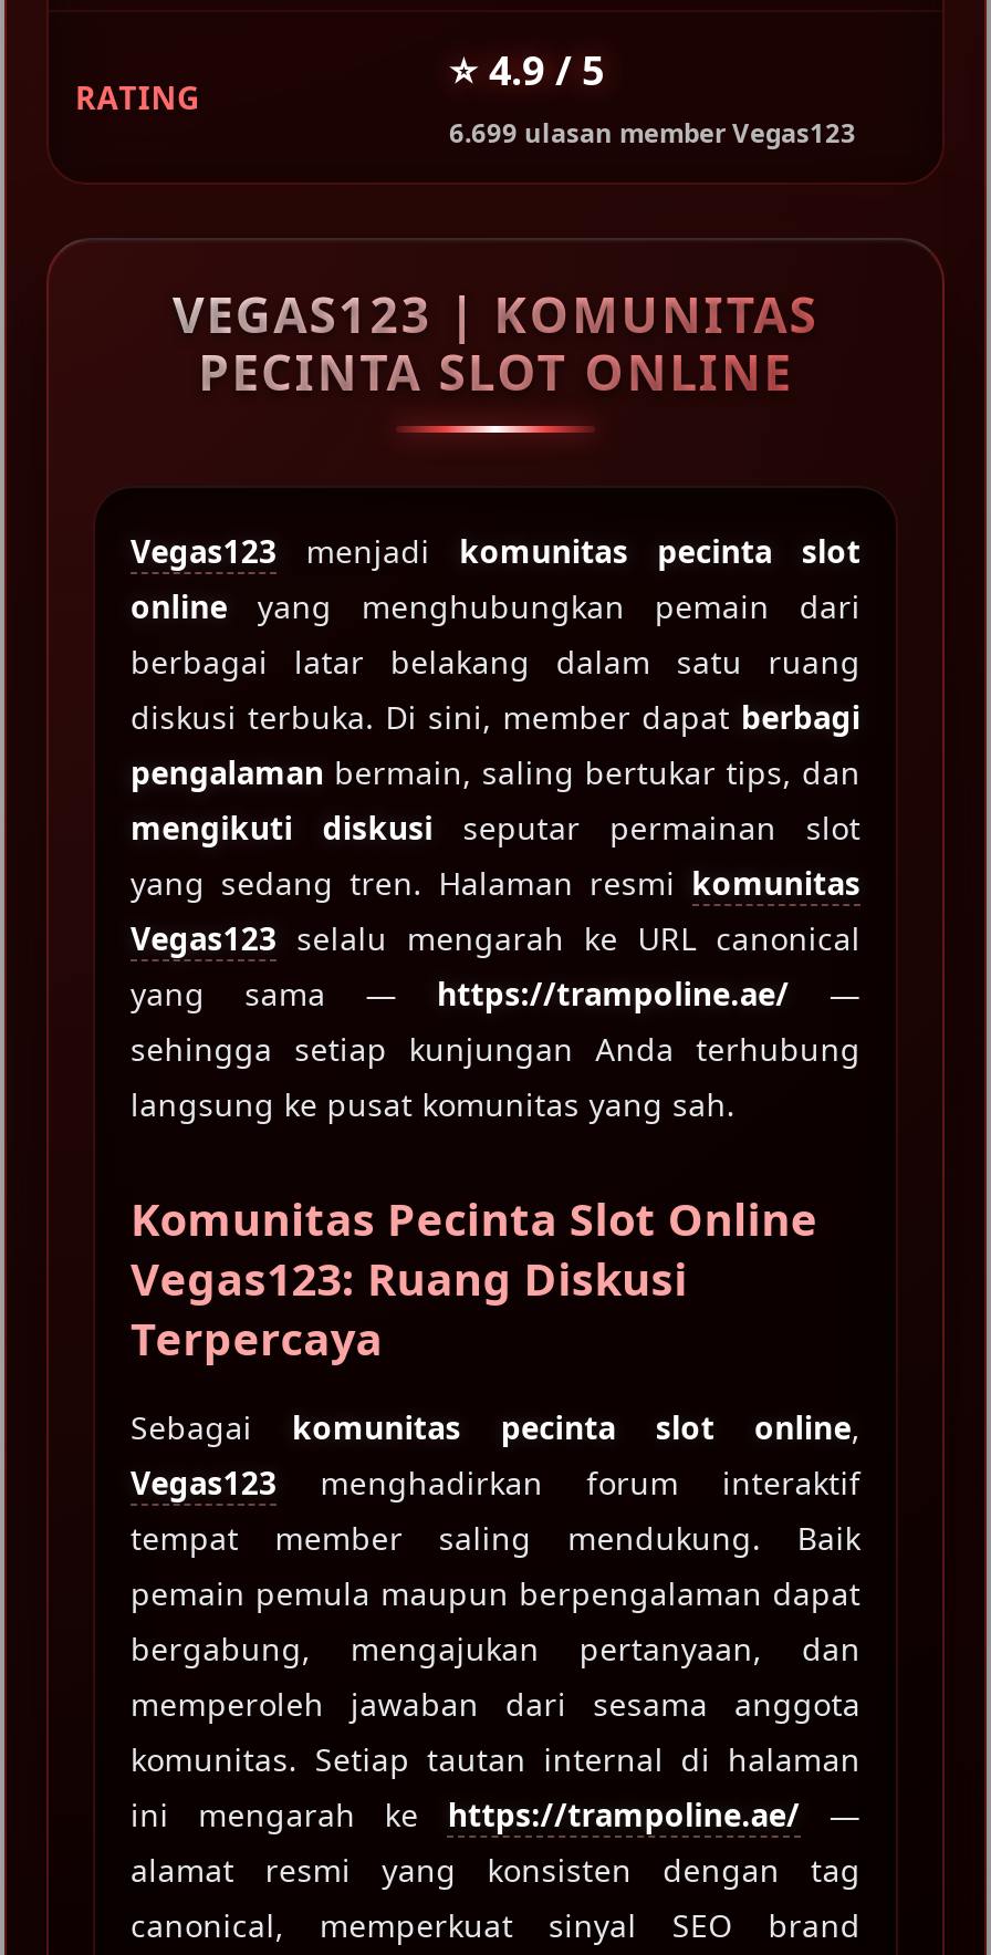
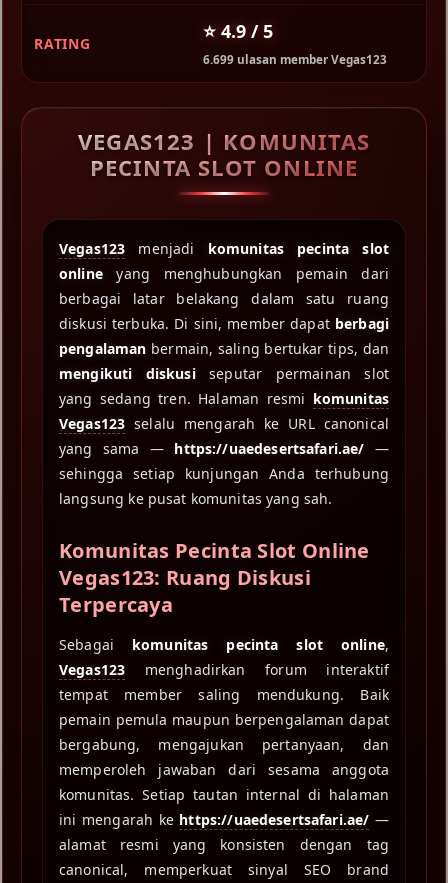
[131,973,860,1015] yang sama — https://trampoline.ae/ — -> [59,439,389,458] yang sama — https://uaedesertsafari.ae/ —
[131,1794,860,1836] ini mengarah ke https://trampoline.ae/ — -> [59,810,389,829] ini mengarah ke https://uaedesertsafari.ae/ —

